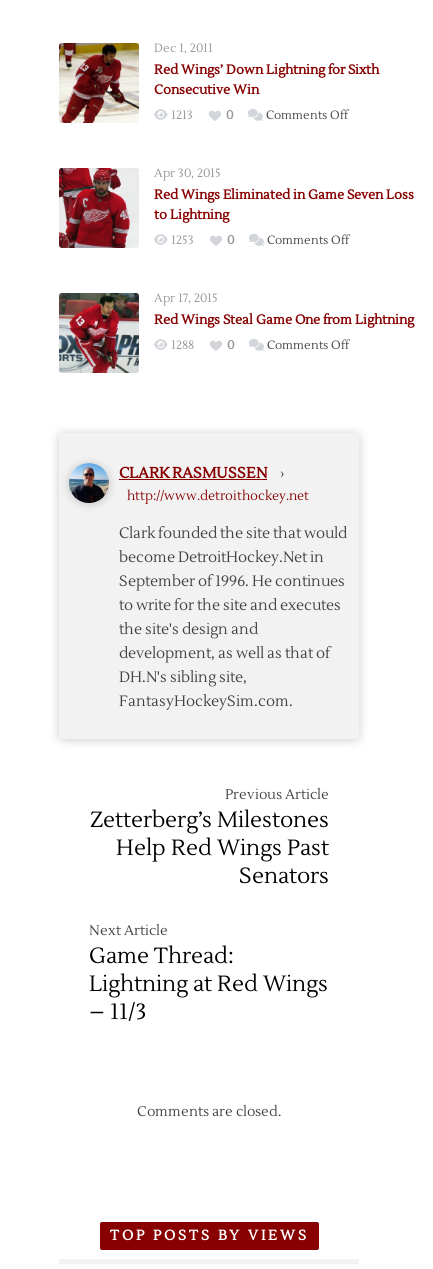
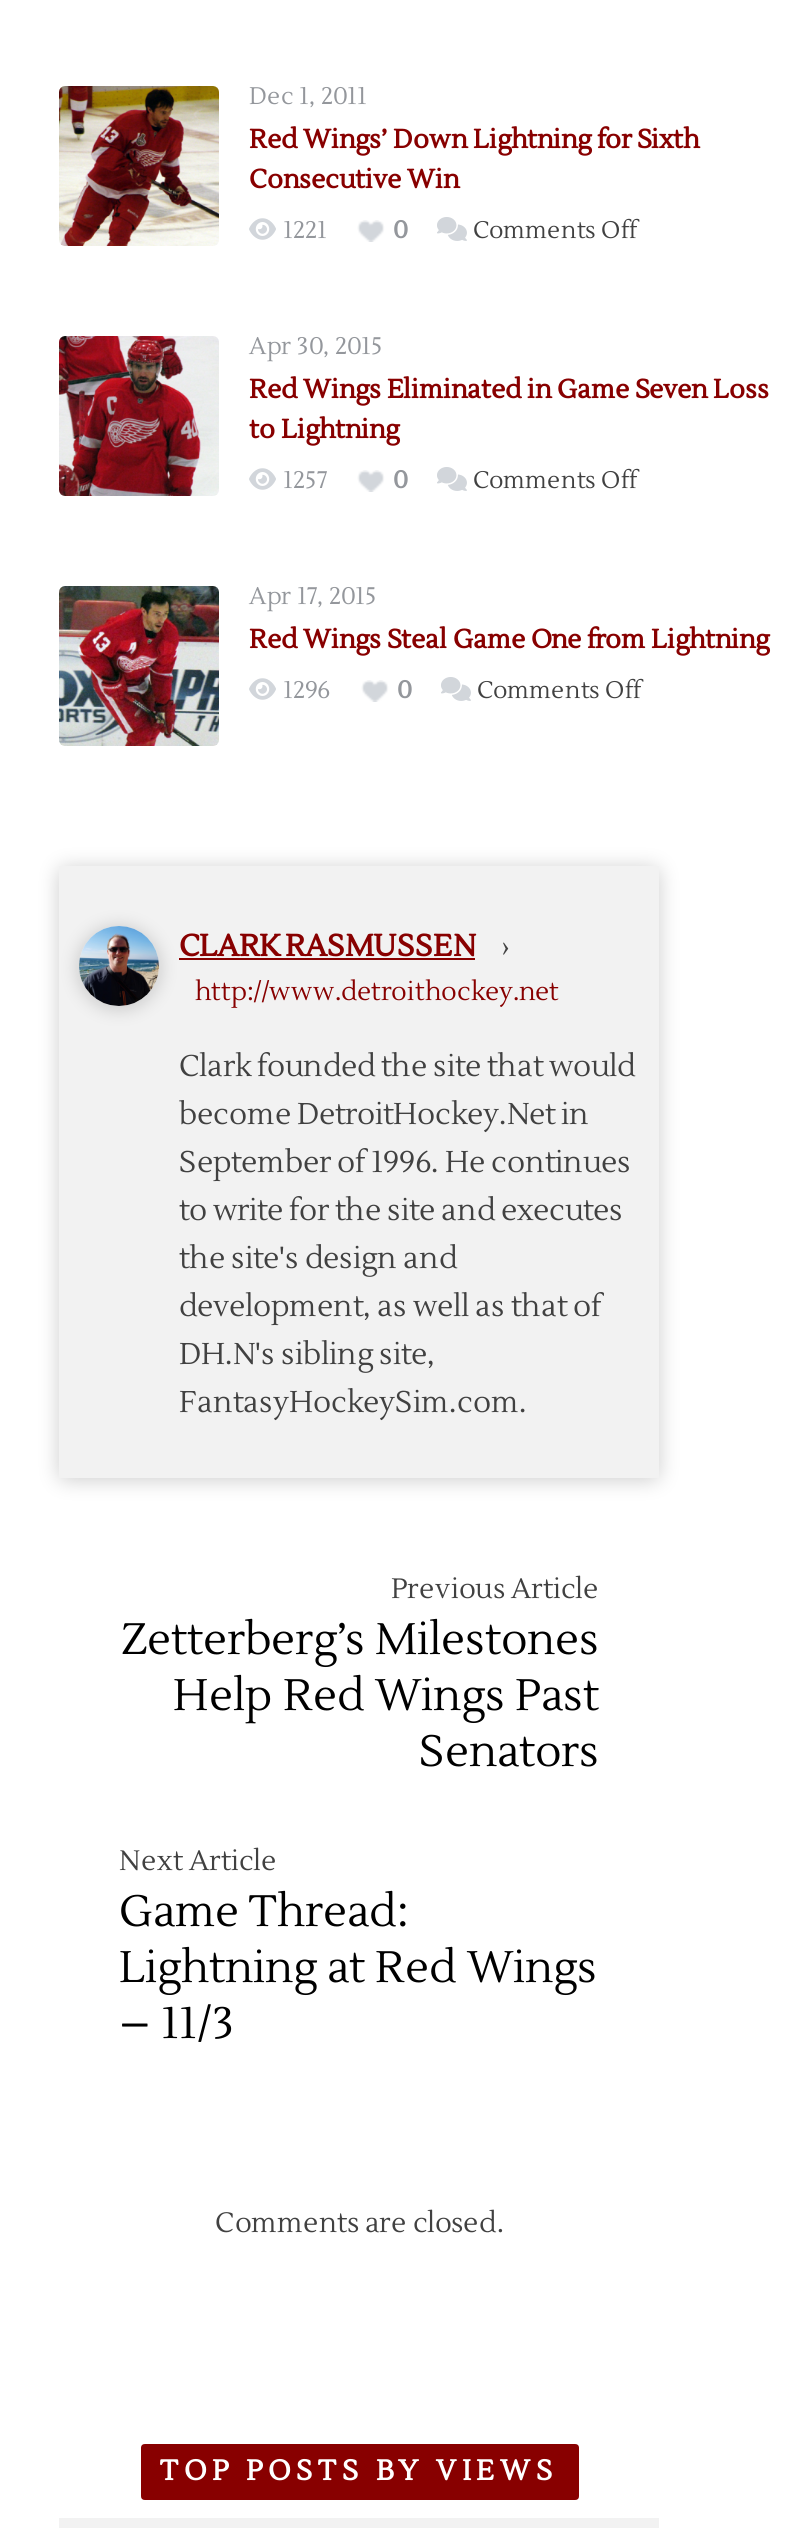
[168,108,193,123] 1213 -> [277,216,327,246] 1221
[168,233,194,248] 1253 -> [277,466,327,496] 1257
[168,338,194,353] 1288 -> [277,676,331,706] 1296

